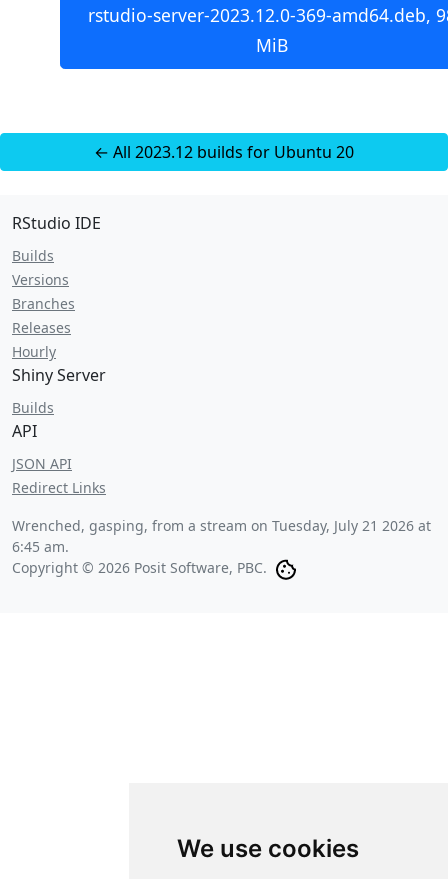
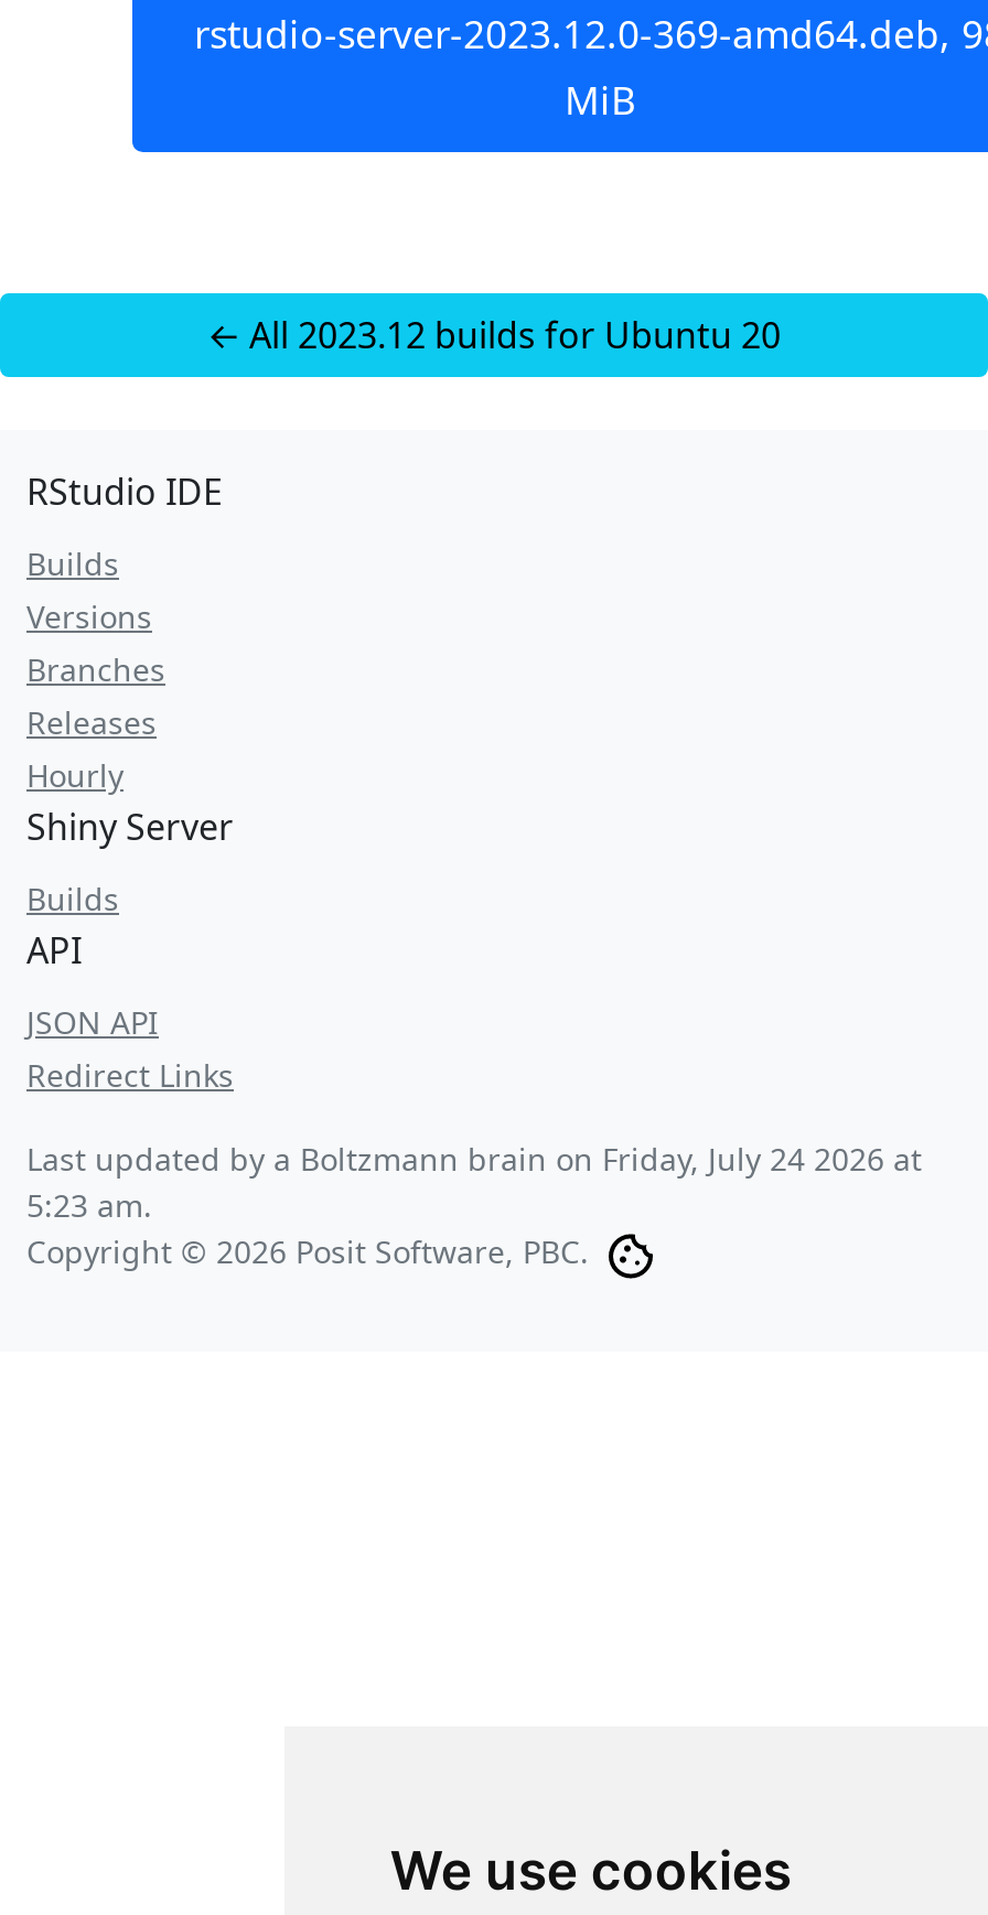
[12,516,431,556] Wrenched, gasping, from a stream on Tuesday, July 21 2026 at | 6:45 am. -> [26,1138,922,1226] Last updated by a Boltzmann brain on Friday, July 24 2026 at | 5:23 am.

